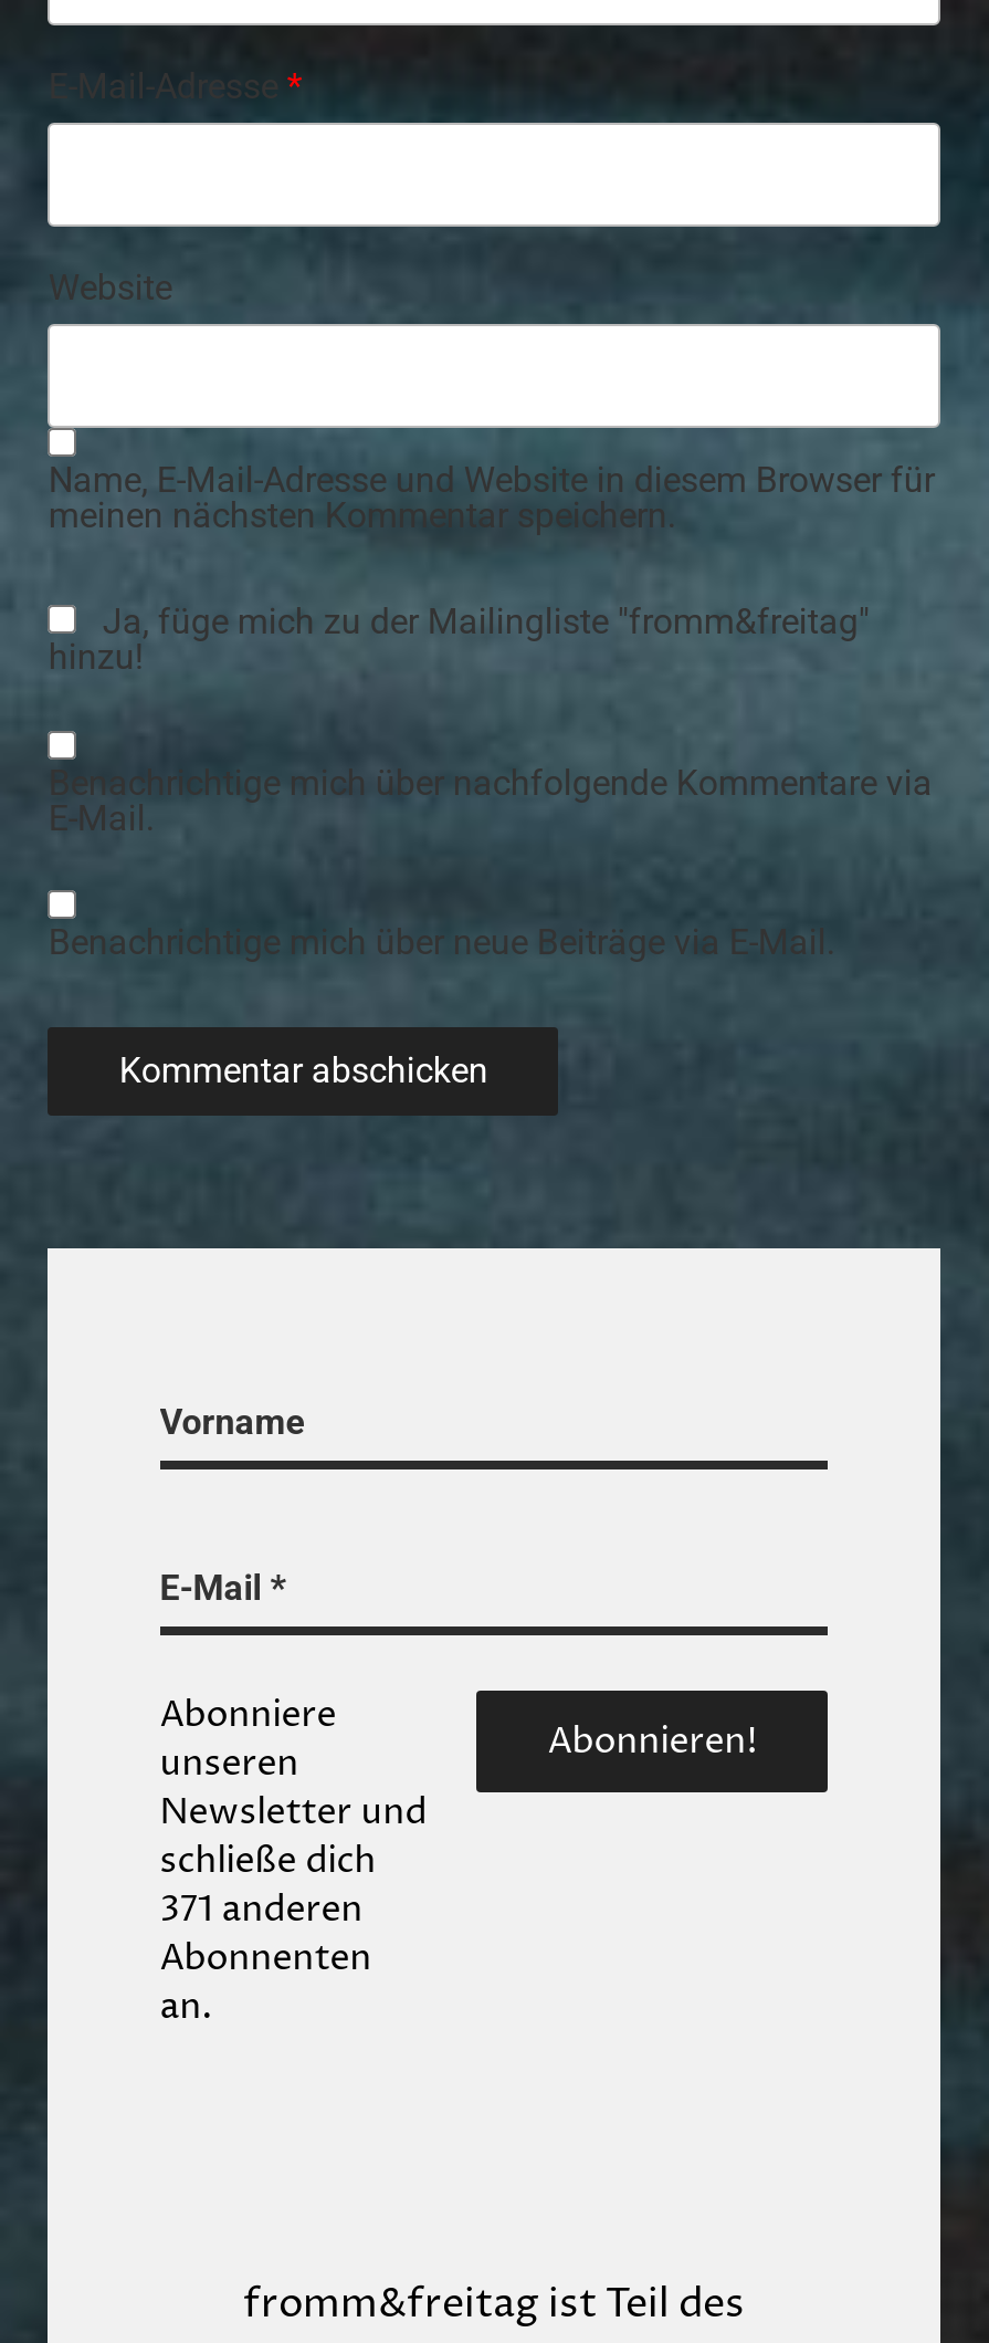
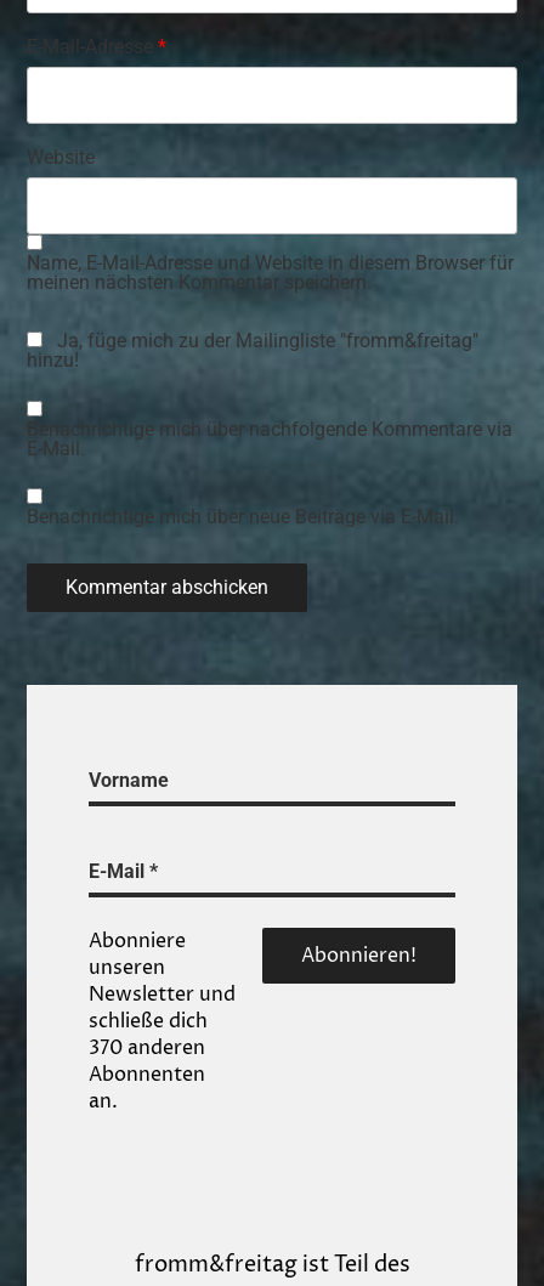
[160,1886,363,1935] 371 anderen -> [88,1035,205,1062] 370 anderen

